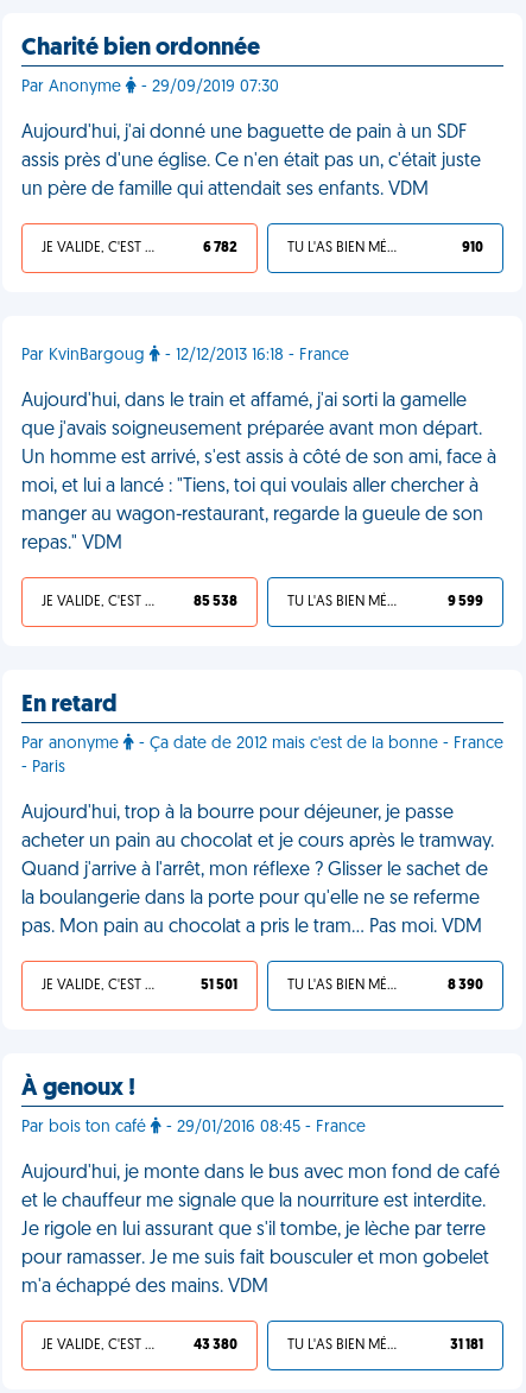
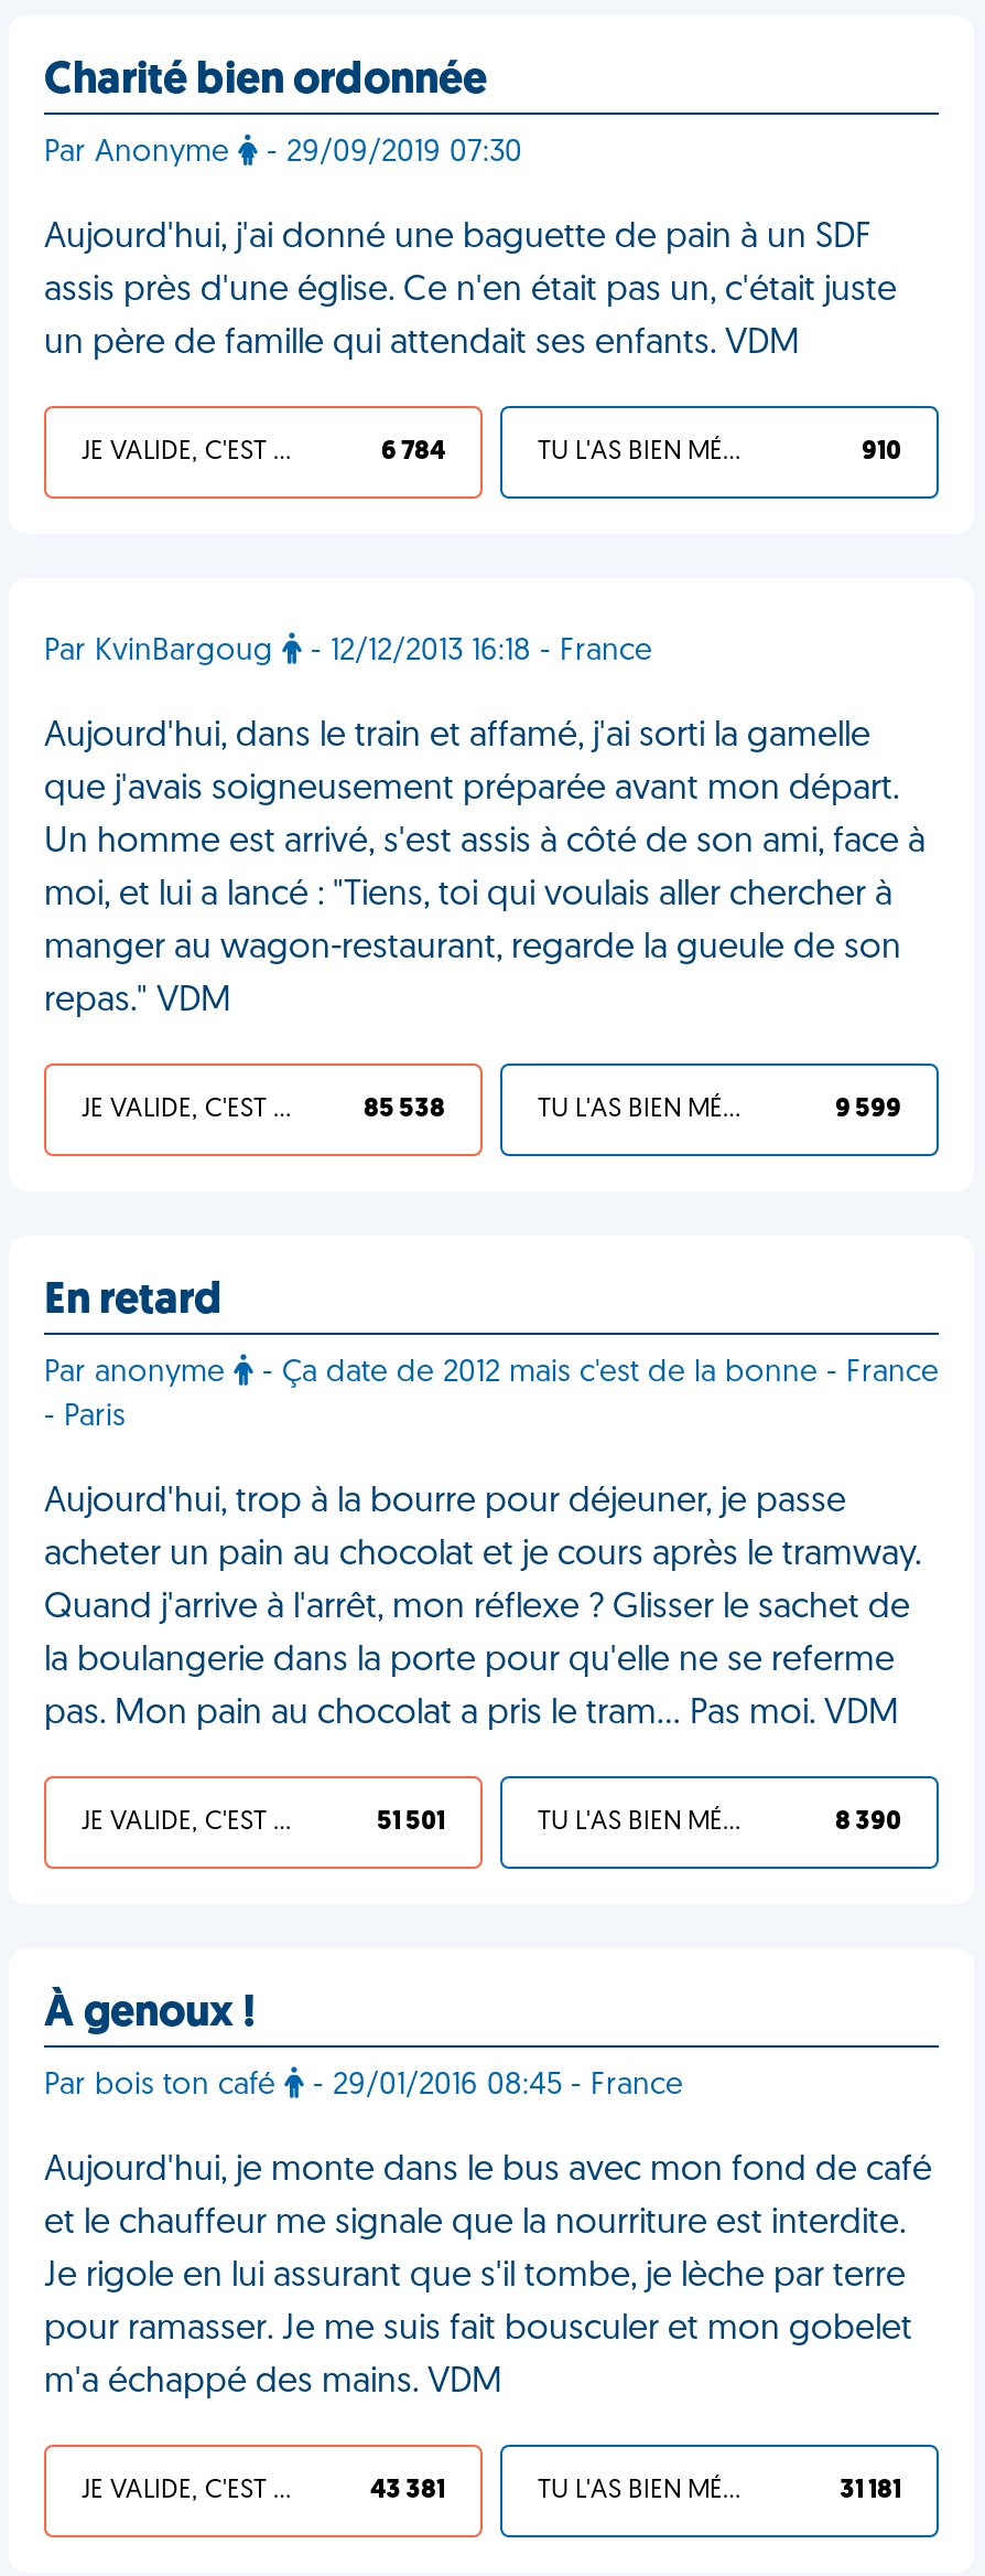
[203,241,237,255] 6 782 -> [381,439,445,466] 6 784
[194,1338,237,1353] 43 380 -> [370,2478,445,2504] 43 381

